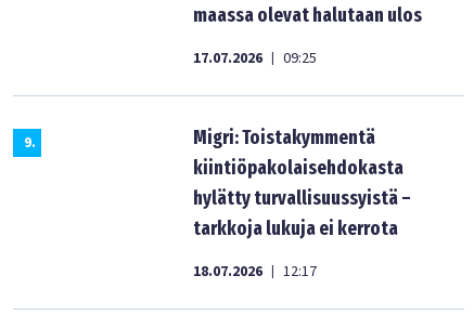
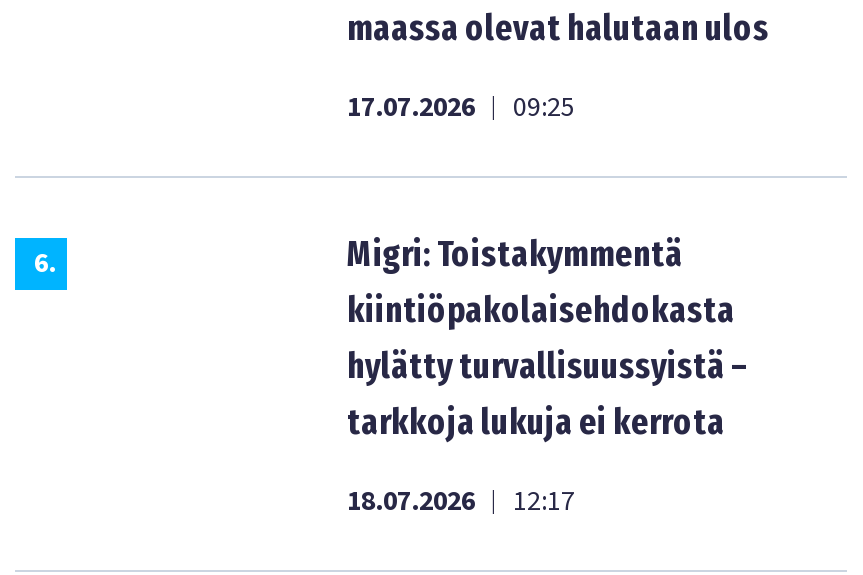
[23,132,35,154] 9. -> [34,244,56,284] 6.

